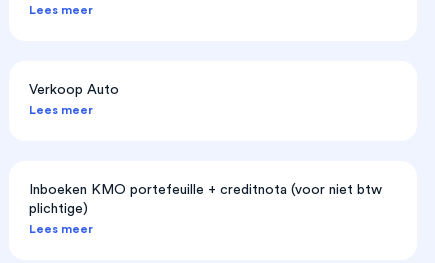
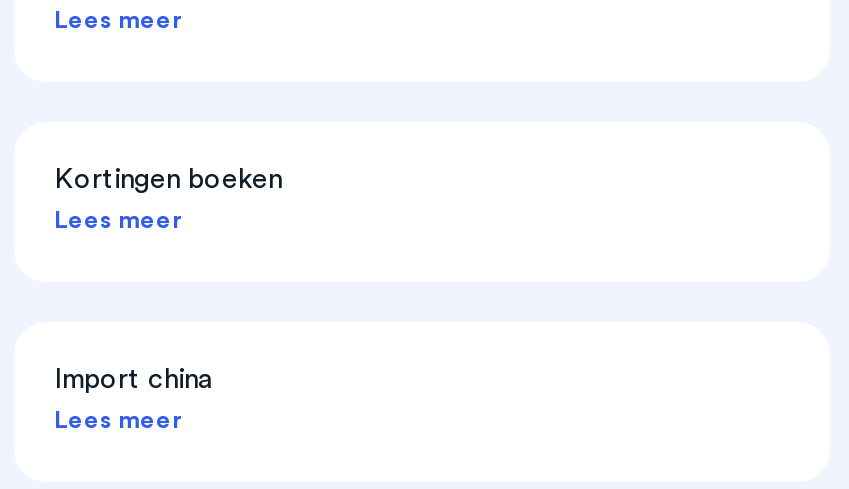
[29,83,119,97] Verkoop Auto -> [54,166,282,194] Kortingen boeken
[29,183,382,216] Inboeken KMO portefeuille + creditnota (voor niet btw | plichtige) -> [54,366,212,394] Import china

